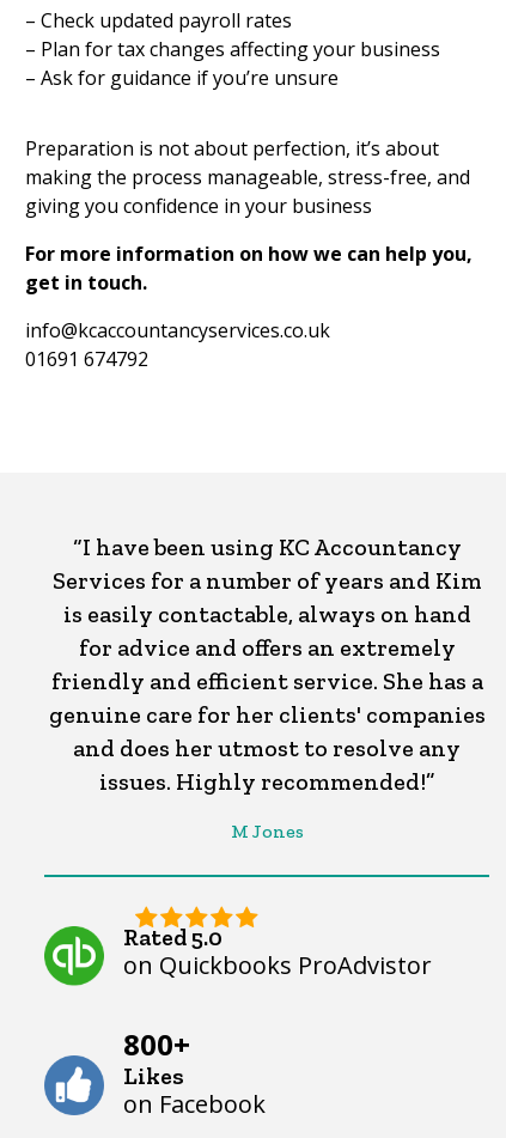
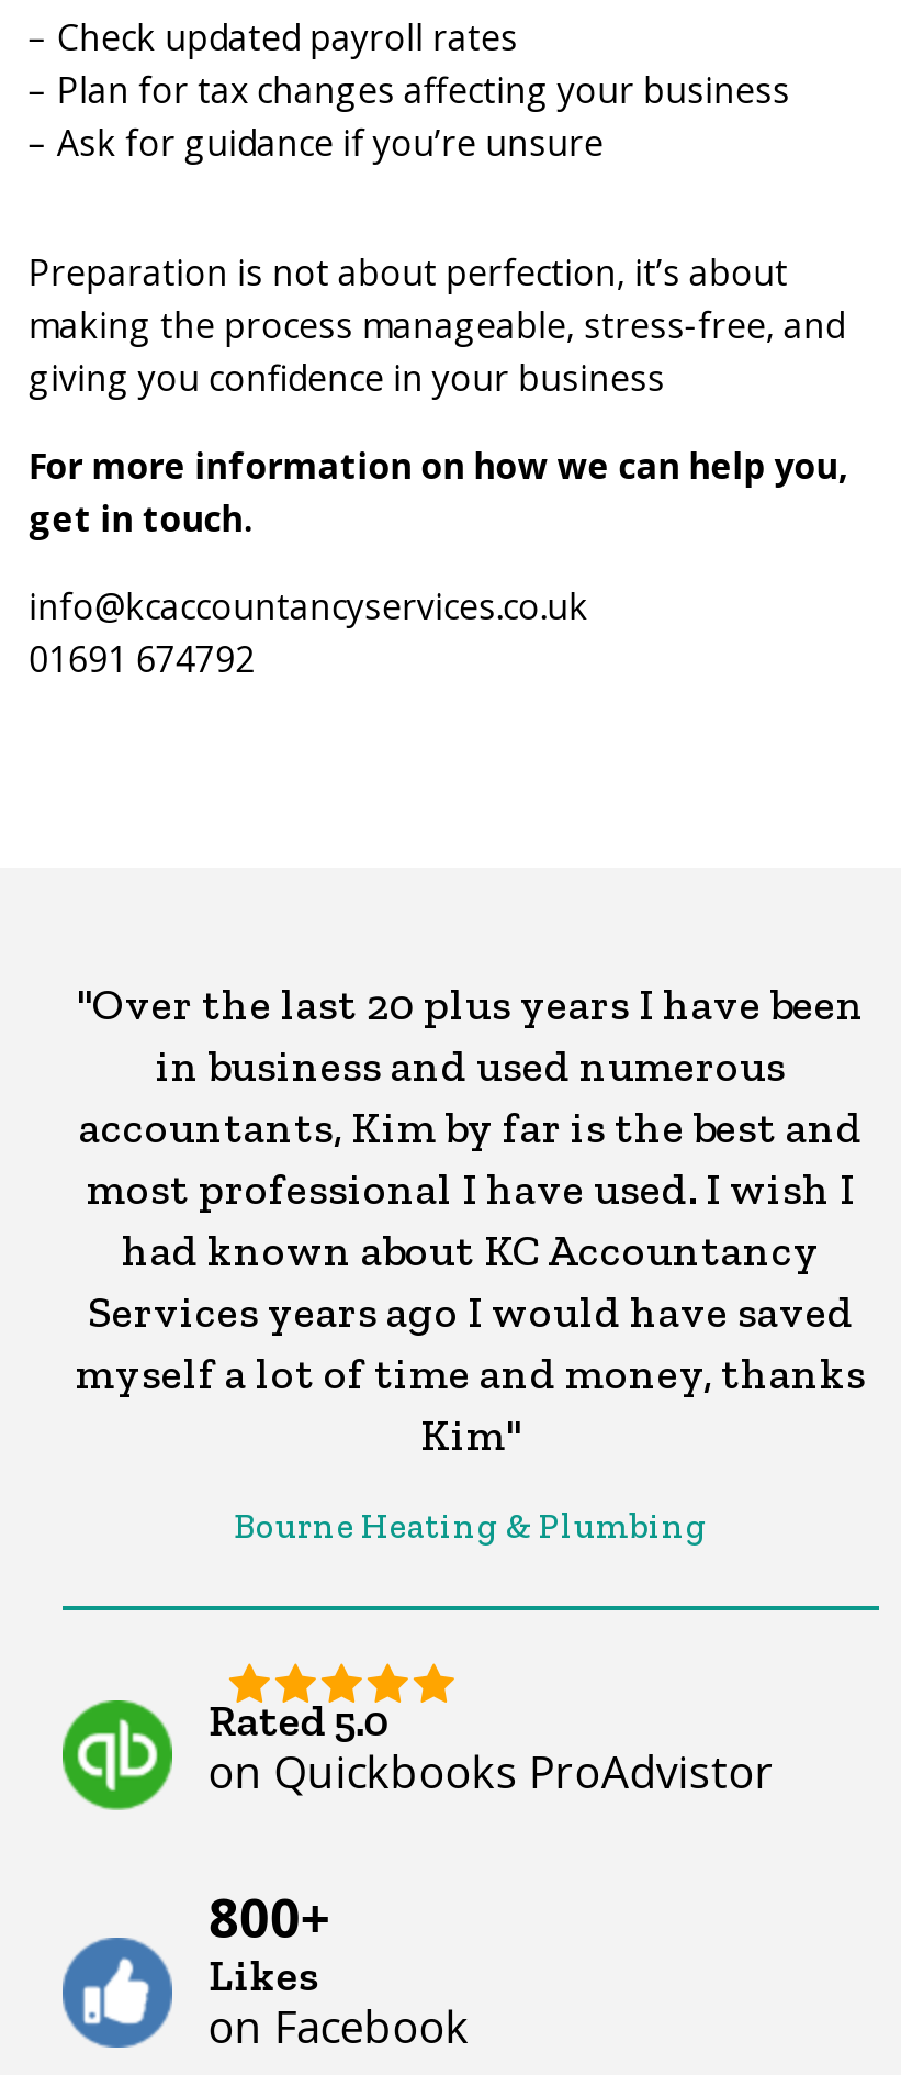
[48,532,485,796] “I have been using KC Accountancy | Services for a number of years and Kim | is easily contactable, always on hand | for advice and offers an extremely | friendly and efficient service. She has a | genuine care for her clients' companies | and does her utmost to resolve any | issues. Highly recommended!” -> [76,977,866,1461] "Over the last 20 plus years I have been | in business and used numerous | accountants, Kim by far is the best and | most professional I have used. I wish I | had known about KC Accountancy | Services years ago I would have saved | myself a lot of time and money, thanks | Kim"
[230,819,303,842] M Jones -> [234,1504,708,1546] Bourne Heating & Plumbing

